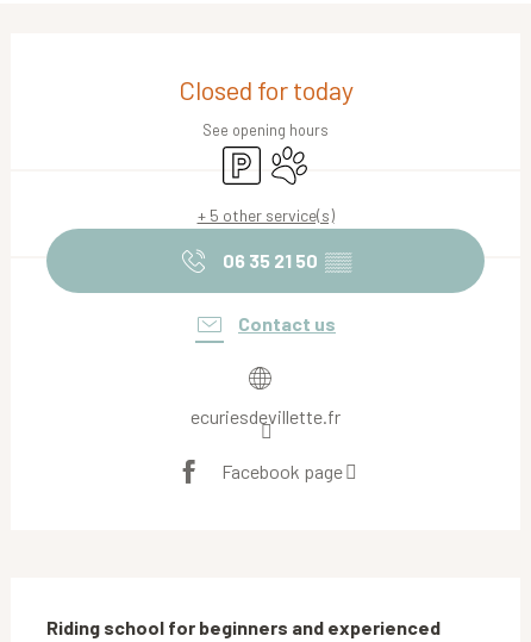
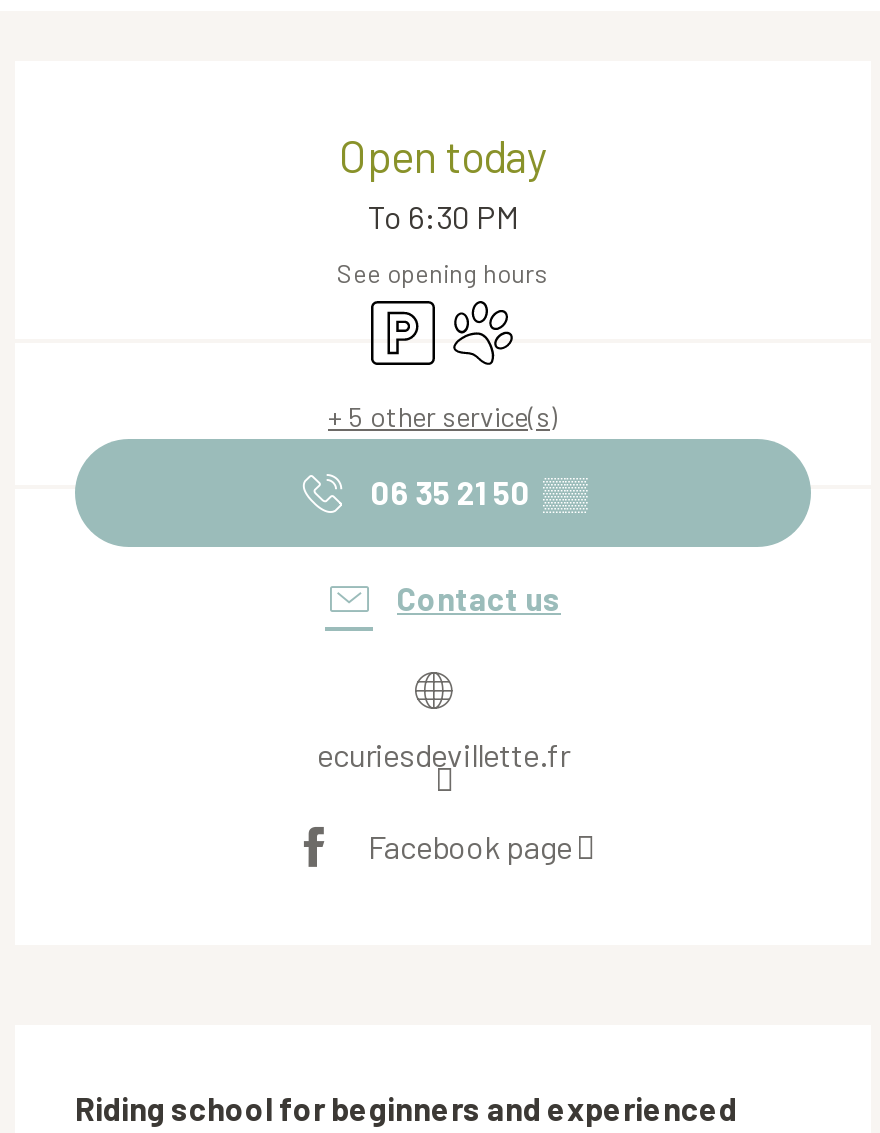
[178,74,353,105] Closed for today -> [339,129,547,235] Open today | To 6:30 PM

